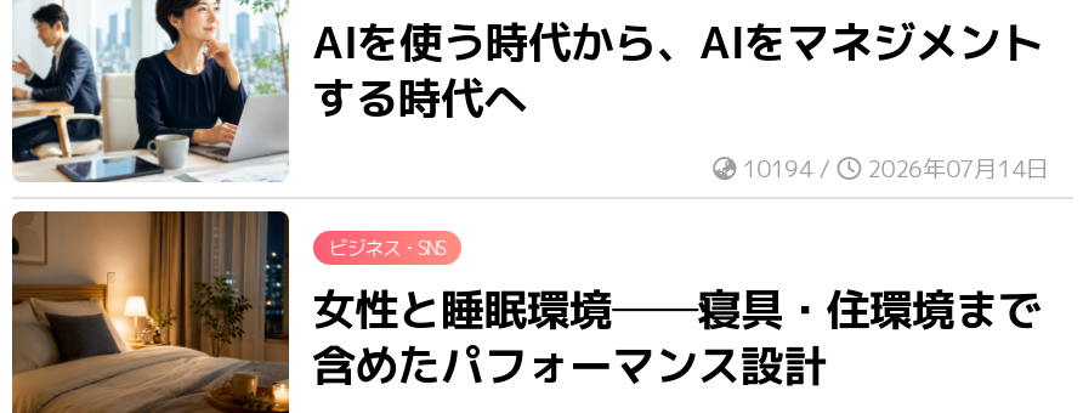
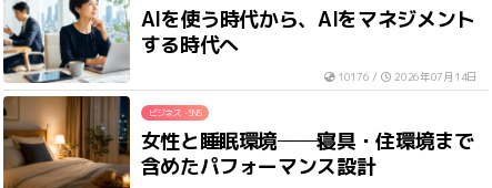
[736,153,1049,185] 10194 / 2026年07月14日 -> [335,70,478,84] 10176 / 2026年07月14日

